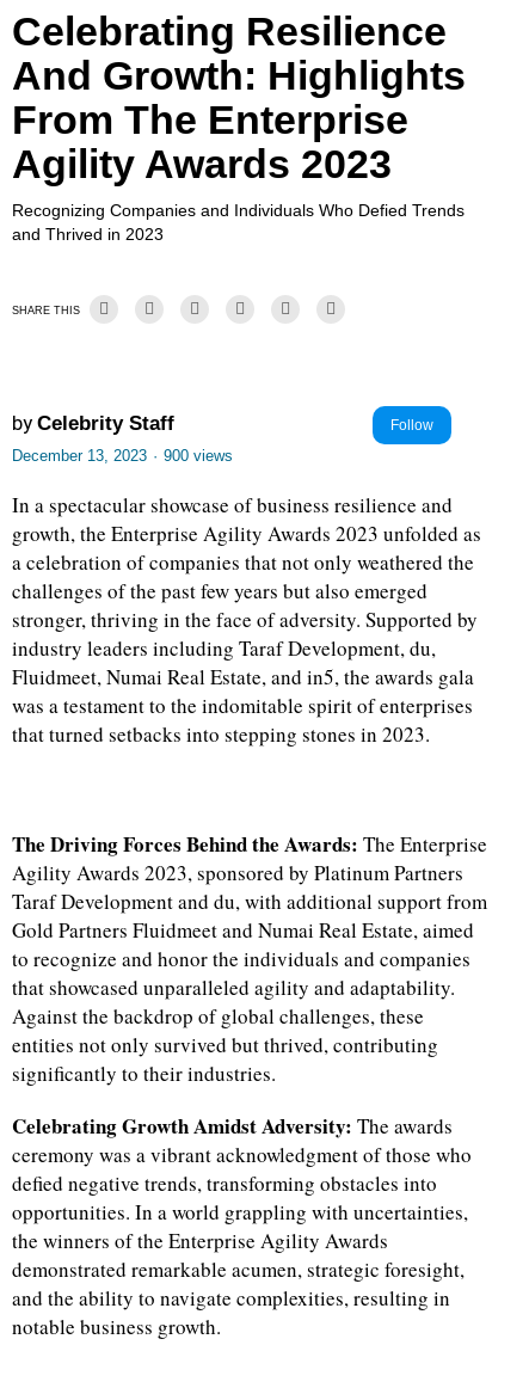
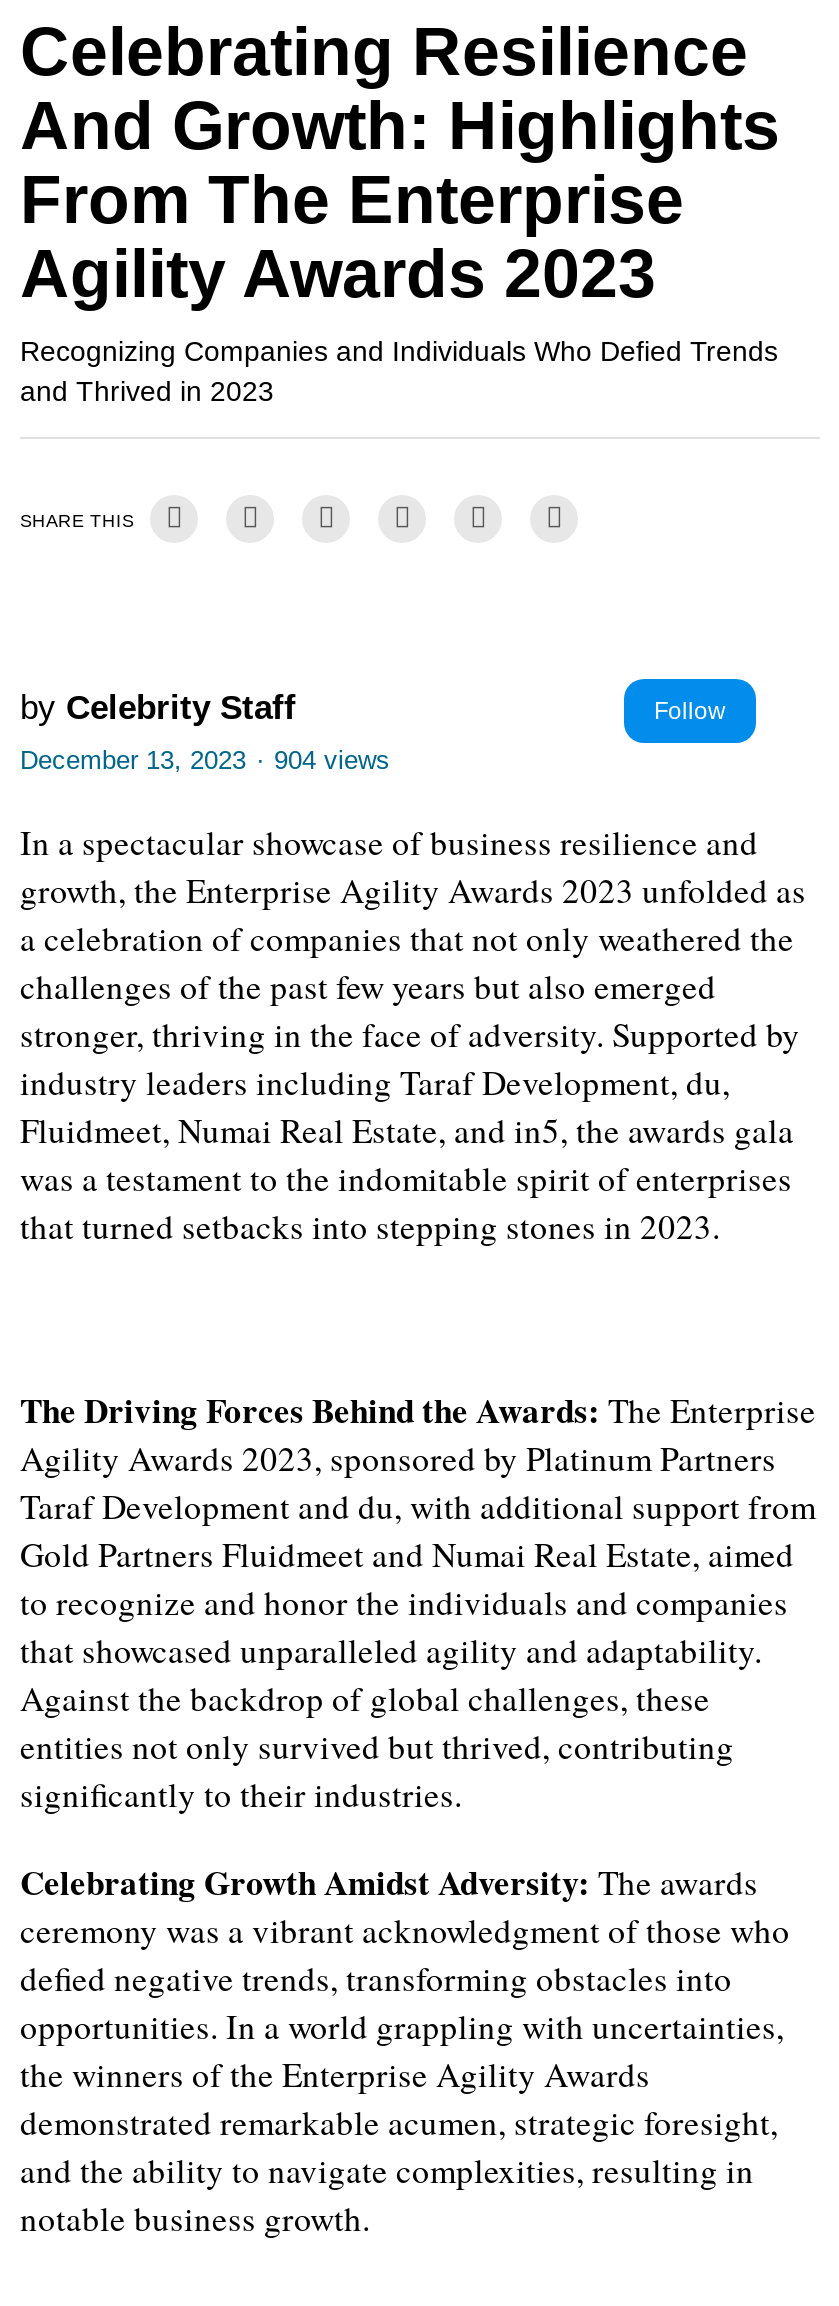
[12,446,233,464] December 13, 2023 · 900 views -> [20,745,390,775] December 13, 2023 · 904 views

